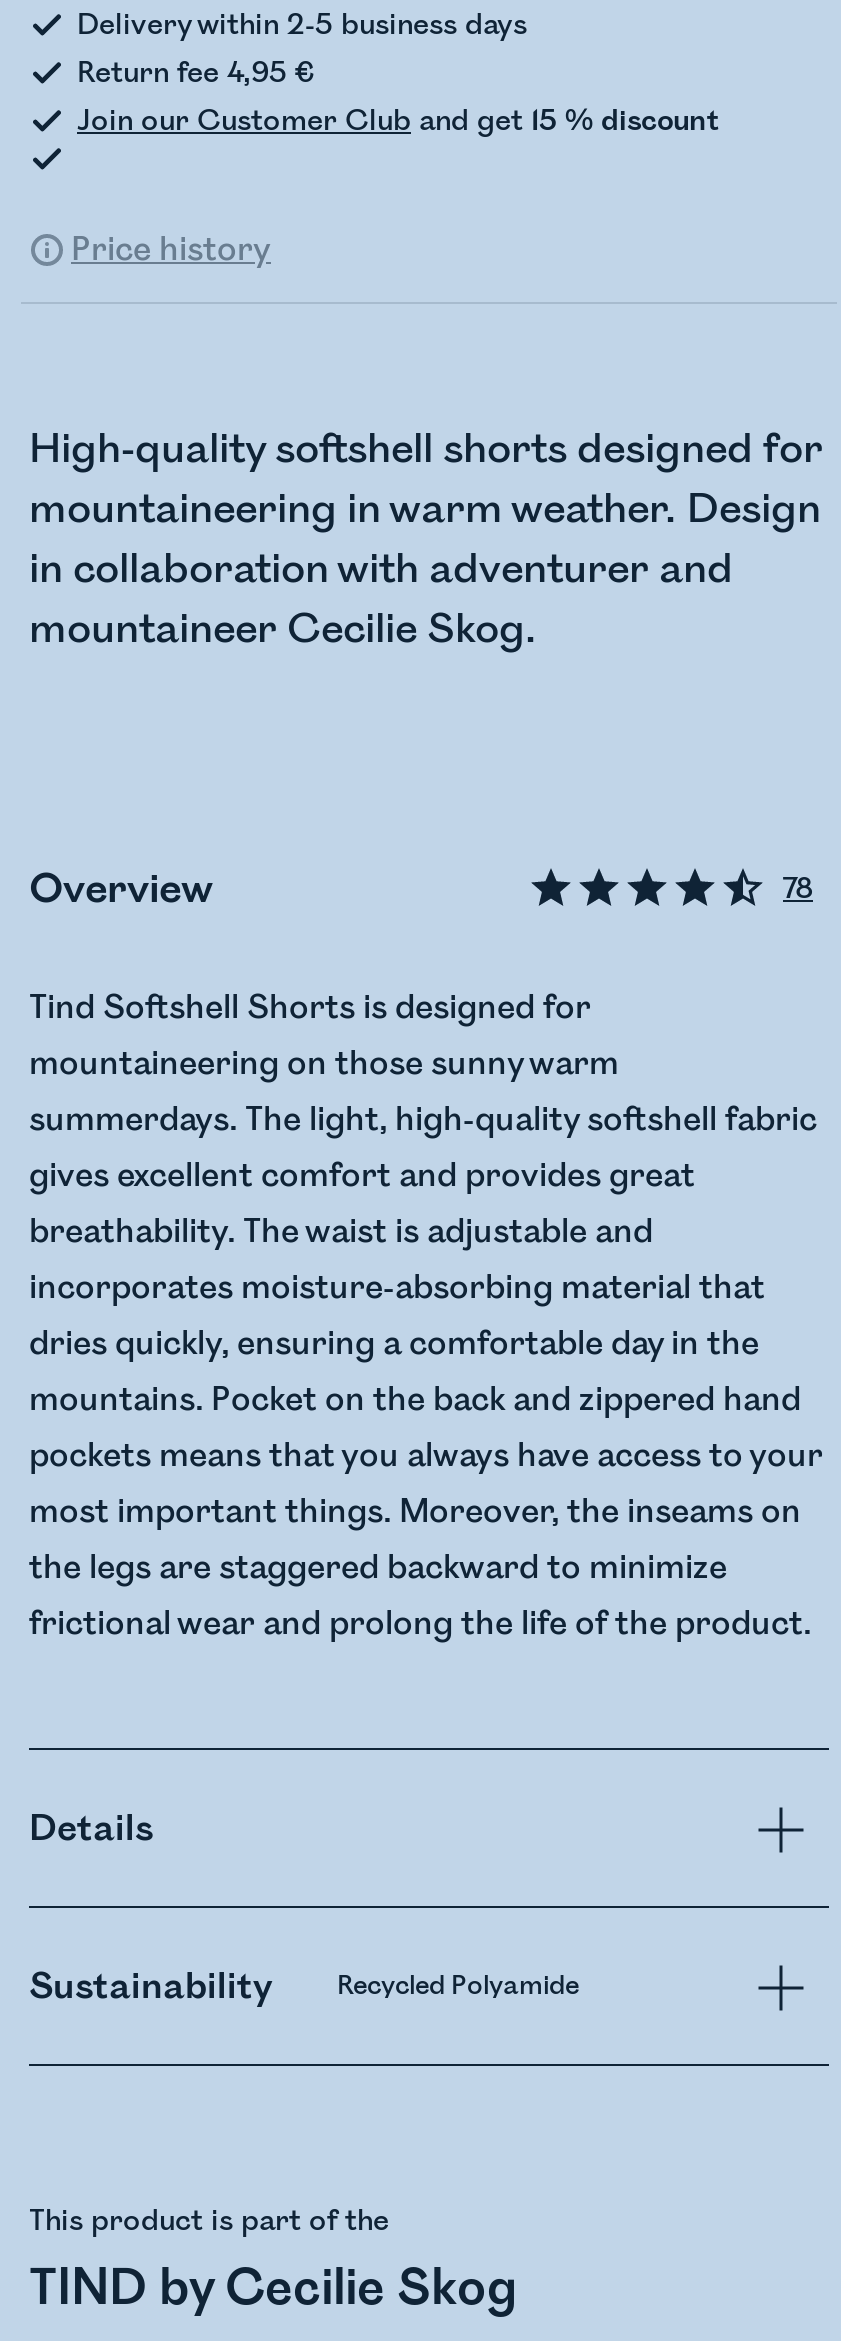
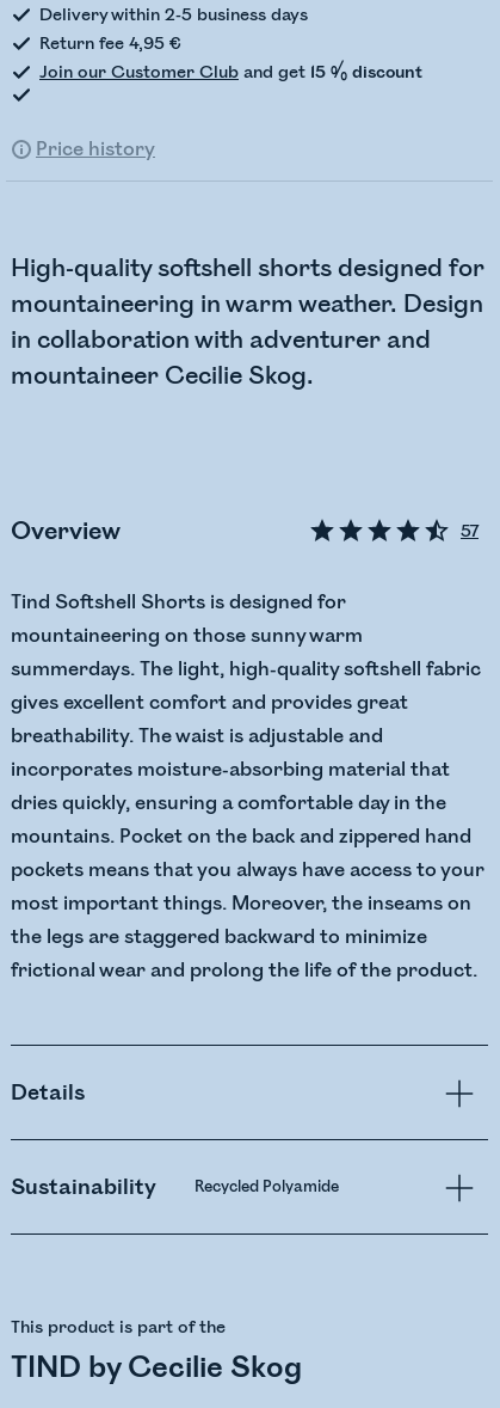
[783,872,813,906] 78 -> [461,521,479,541] 57

